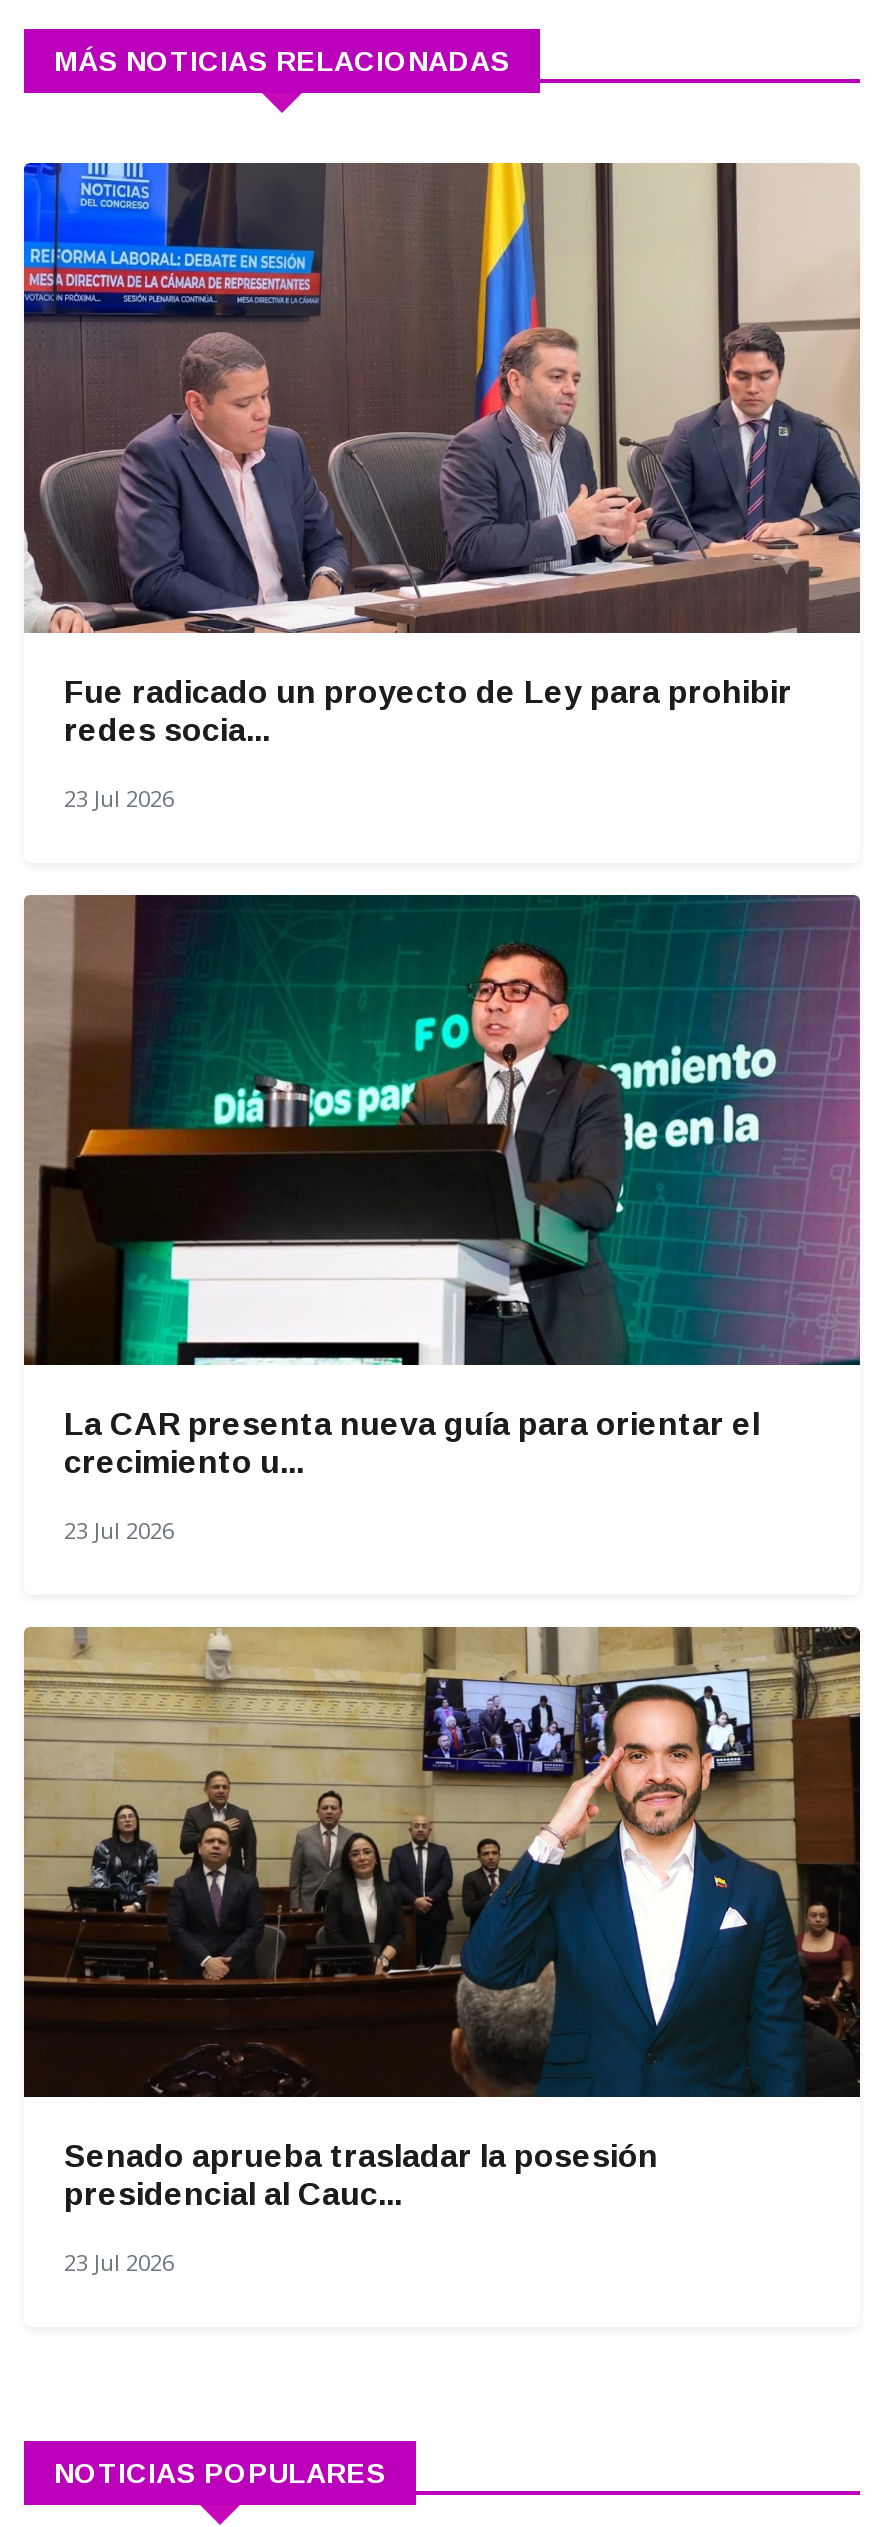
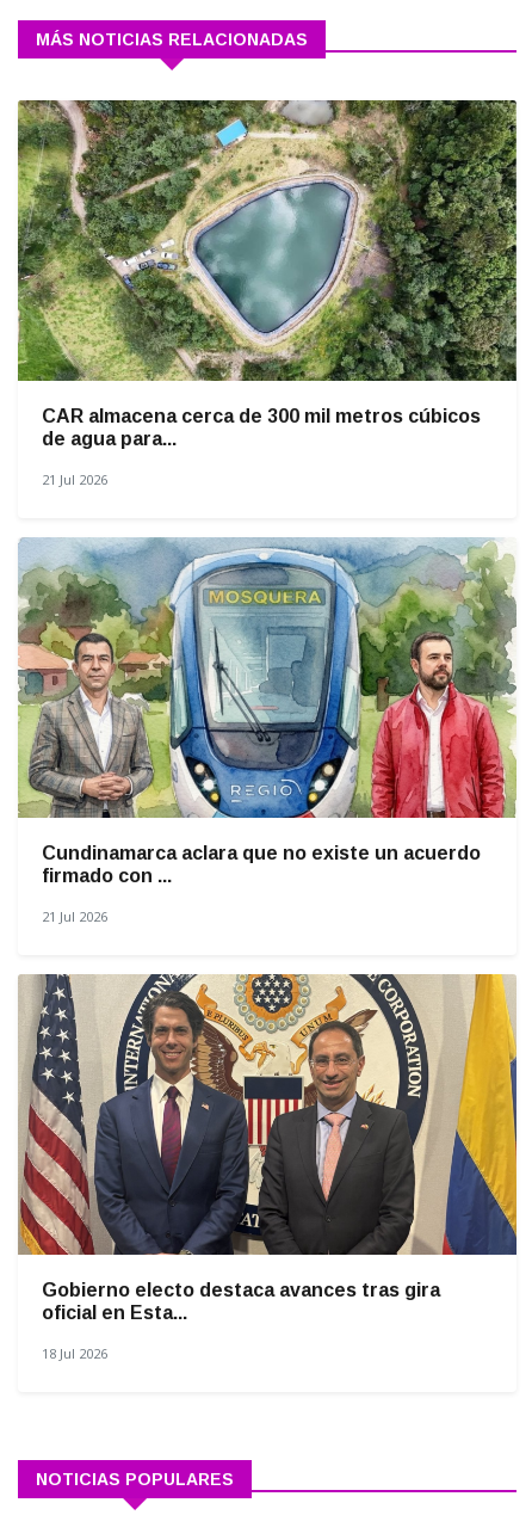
[22,161,860,747] [image] | Fue radicado un proyecto de Ley para prohibir | redes socia... -> [17,99,518,449] [image] | CAR almacena cerca de 300 mil metros cúbicos | de agua para...
[64,783,174,813] 23 Jul 2026 -> [42,471,107,489] 21 Jul 2026
[24,893,862,1480] [image] | La CAR presenta nueva guía para orientar el | crecimiento u... -> [18,537,516,886] [image] | Cundinamarca aclara que no existe un acuerdo | firmado con ...
[64,1516,174,1546] 23 Jul 2026 -> [42,908,107,926] 21 Jul 2026
[24,1625,862,2212] [image] | Senado aprueba trasladar la posesión | presidencial al Cauc... -> [19,973,518,1323] [image] | Gobierno electo destaca avances tras gira | oficial en Esta...
[64,2248,174,2278] 23 Jul 2026 -> [42,1345,107,1363] 18 Jul 2026

